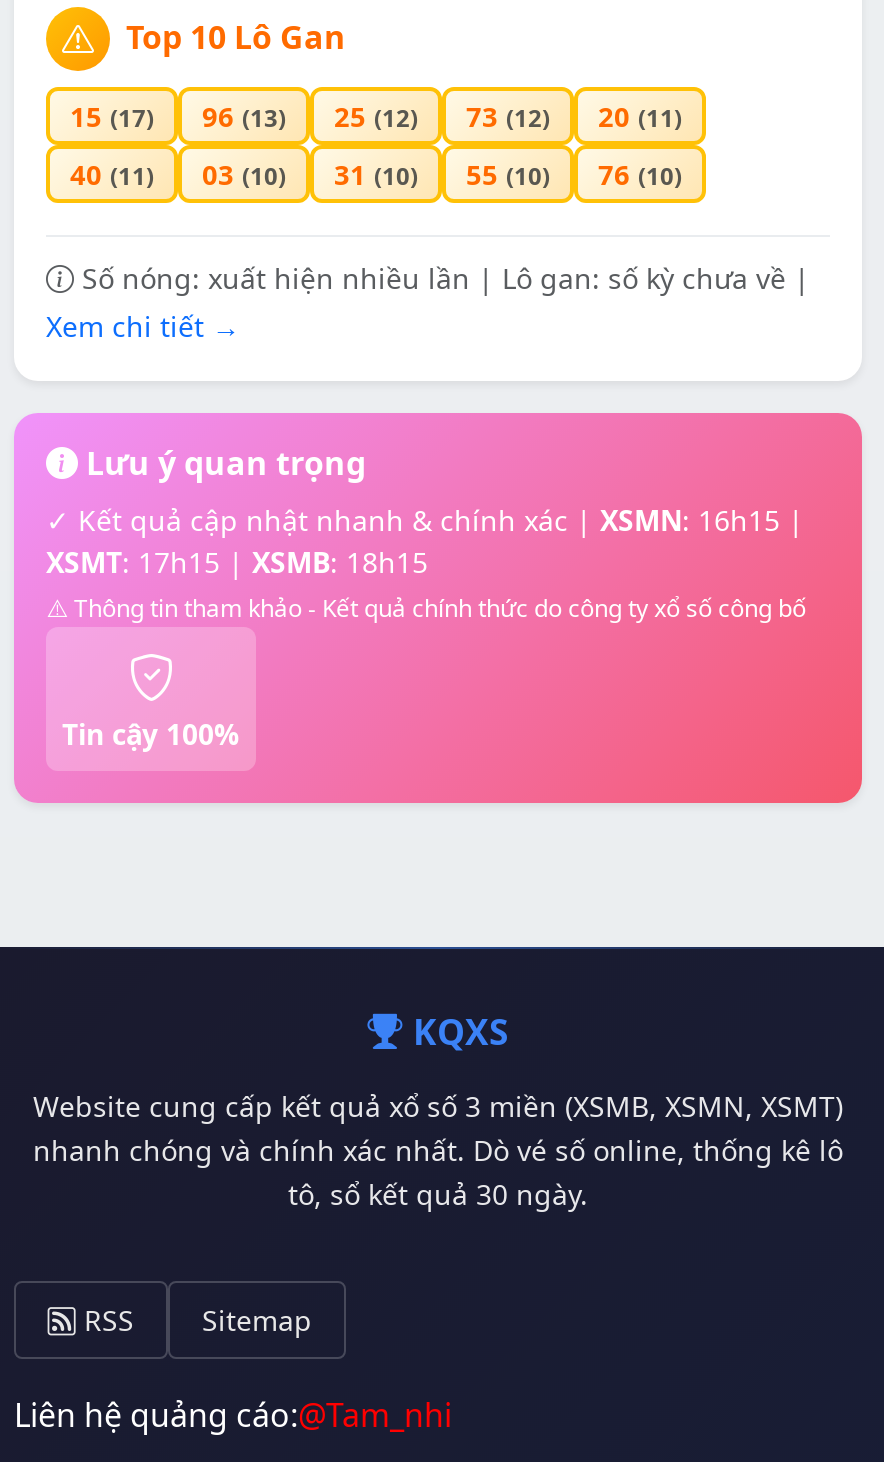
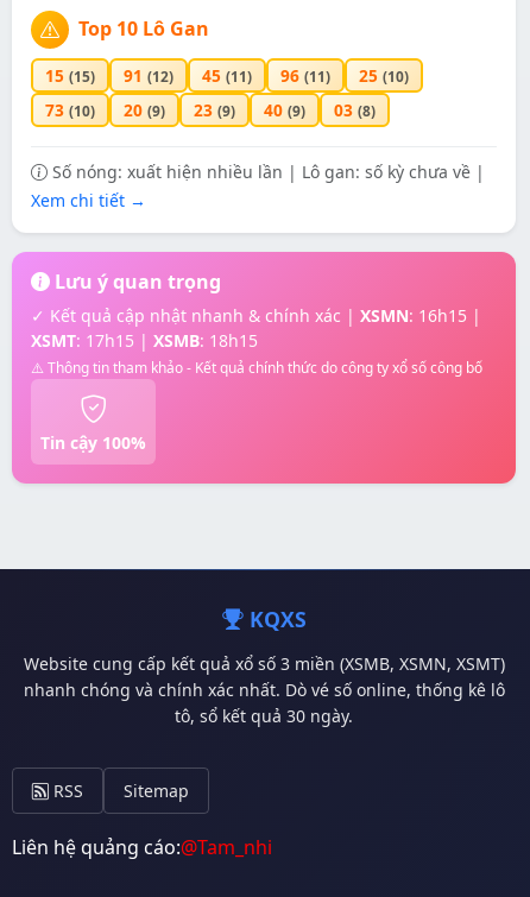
[70,97,154,135] 15 (17) -> [45,64,95,86] 15 (15)
[202,97,286,135] 96 (13) -> [124,64,173,86] 91 (12)
[334,97,418,135] 25 (12) -> [202,64,252,86] 45 (11)
[466,97,550,135] 73 (12) -> [280,64,330,86] 96 (11)
[598,97,682,135] 20 (11) -> [359,64,409,86] 25 (10)
[70,155,154,193] 40 (11) -> [45,98,95,121] 73 (10)
[202,155,286,193] 03 (10) -> [124,98,165,121] 20 (9)
[334,155,418,193] 31 (10) -> [194,98,235,121] 23 (9)
[466,155,550,193] 55 (10) -> [264,98,305,121] 40 (9)
[598,155,682,193] 76 (10) -> [334,98,376,121] 03 (8)

